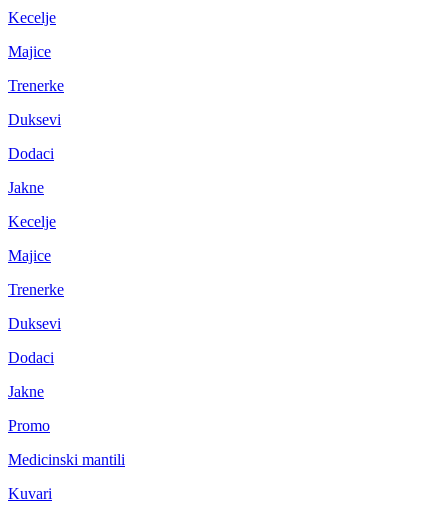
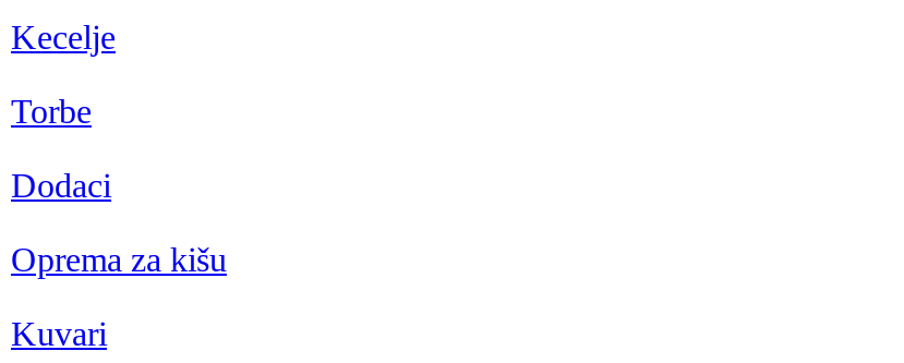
[8,43,64,128] Majice | Trenerke | Duksevi -> [11,93,92,130] Torbe
[8,179,125,468] Jakne | Kecelje | Majice | Trenerke | Duksevi | Dodaci | Jakne | Promo | Medicinski mantili -> [11,241,227,278] Oprema za kišu

